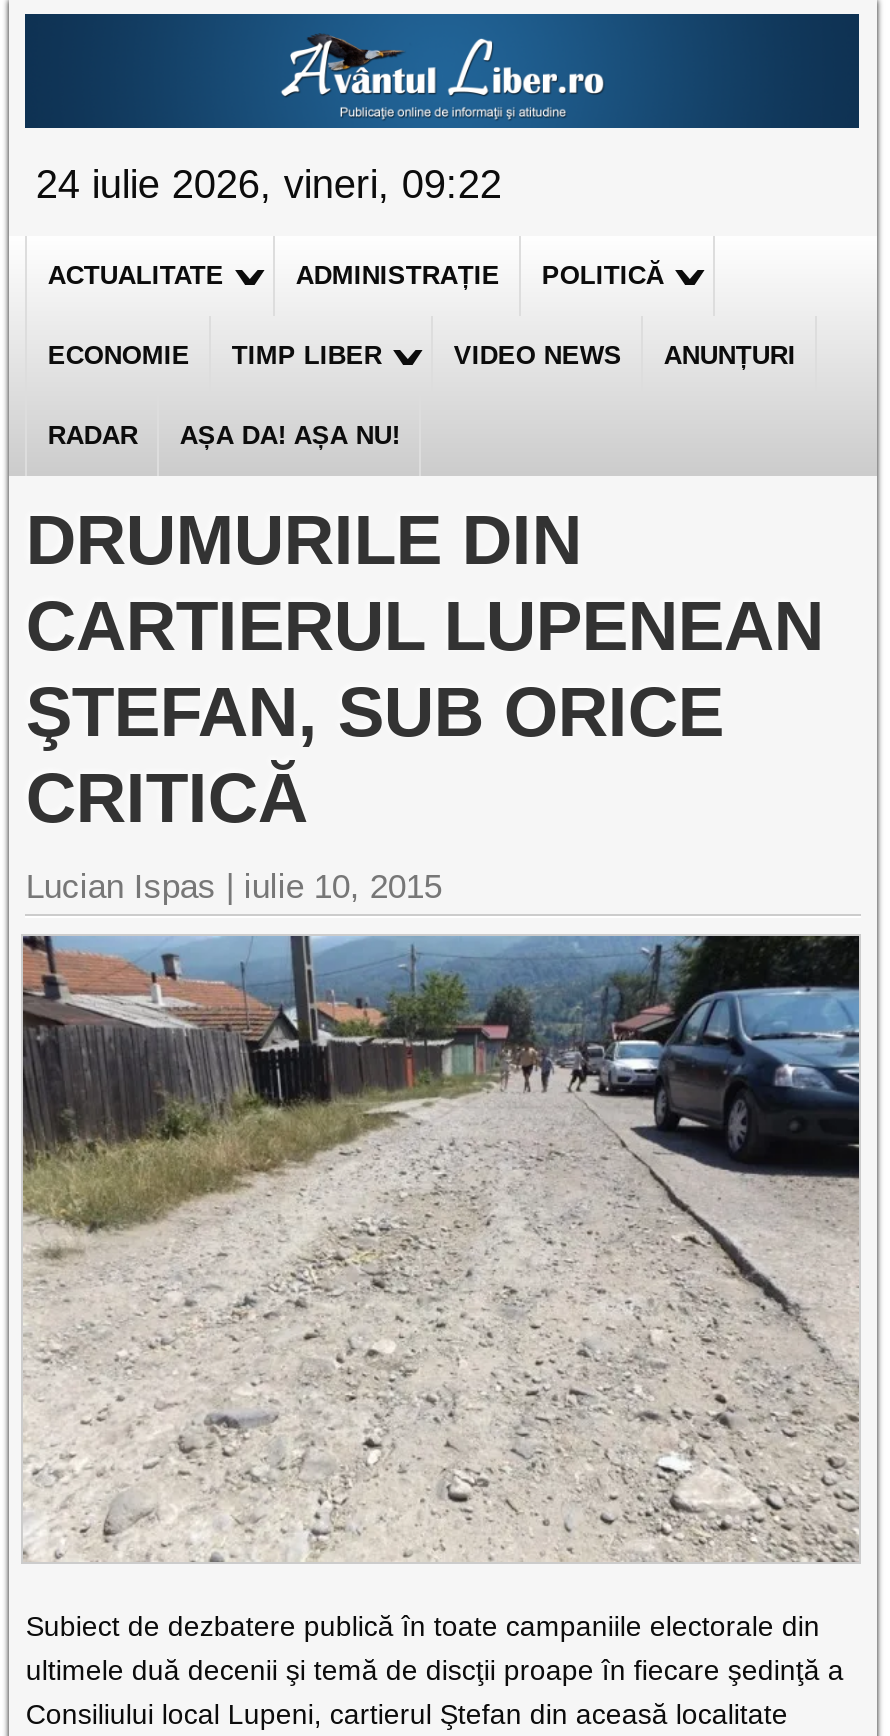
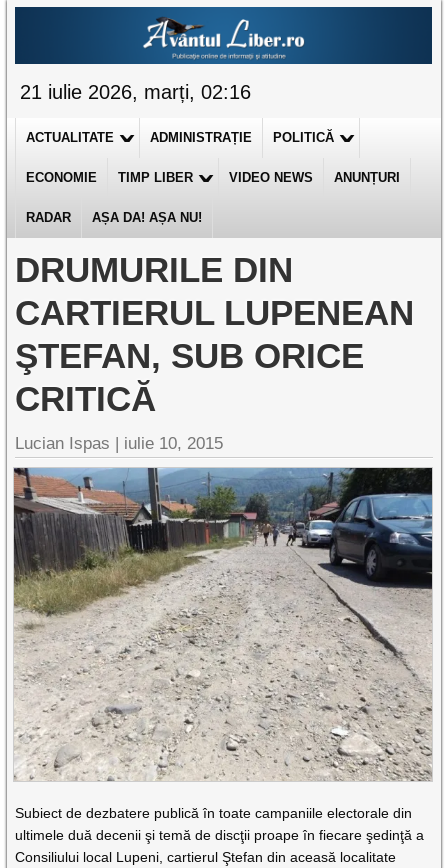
[36,162,502,206] 24 iulie 2026, vineri, 09:22 -> [20,81,251,103] 21 iulie 2026, marți, 02:16

